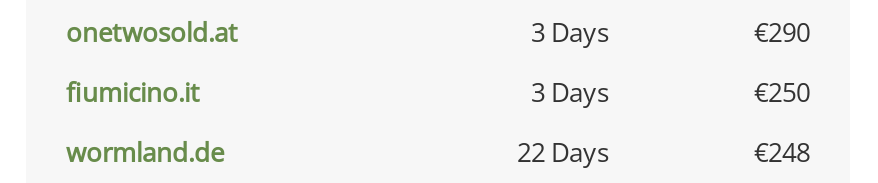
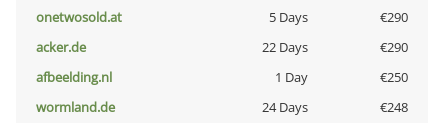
[531,14,609,50] 3 Days -> [268,8,307,26] 5 Days
[66,74,609,110] fiumicino.it | 3 Days -> [36,38,408,86] acker.de | 22 Days | €290 | afbeelding.nl | 1 Day
[517,134,609,170] 22 Days -> [261,98,307,116] 24 Days

